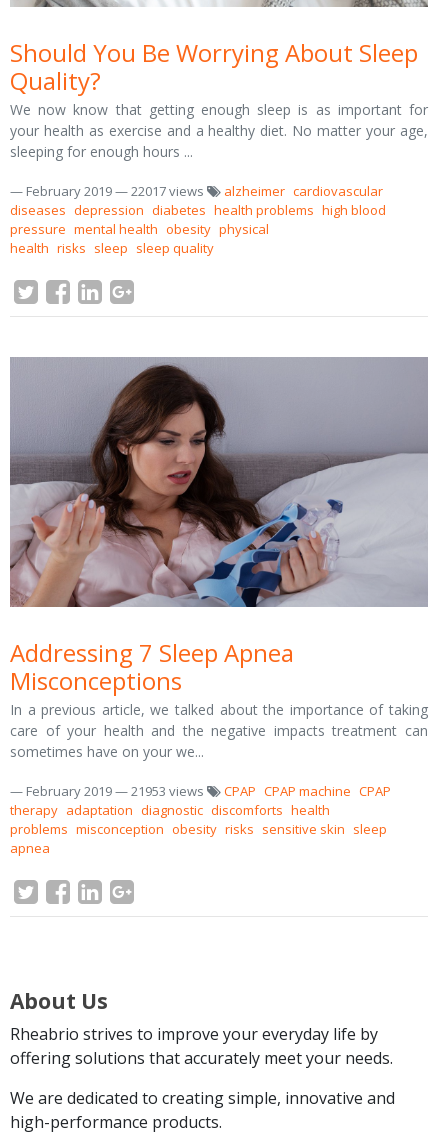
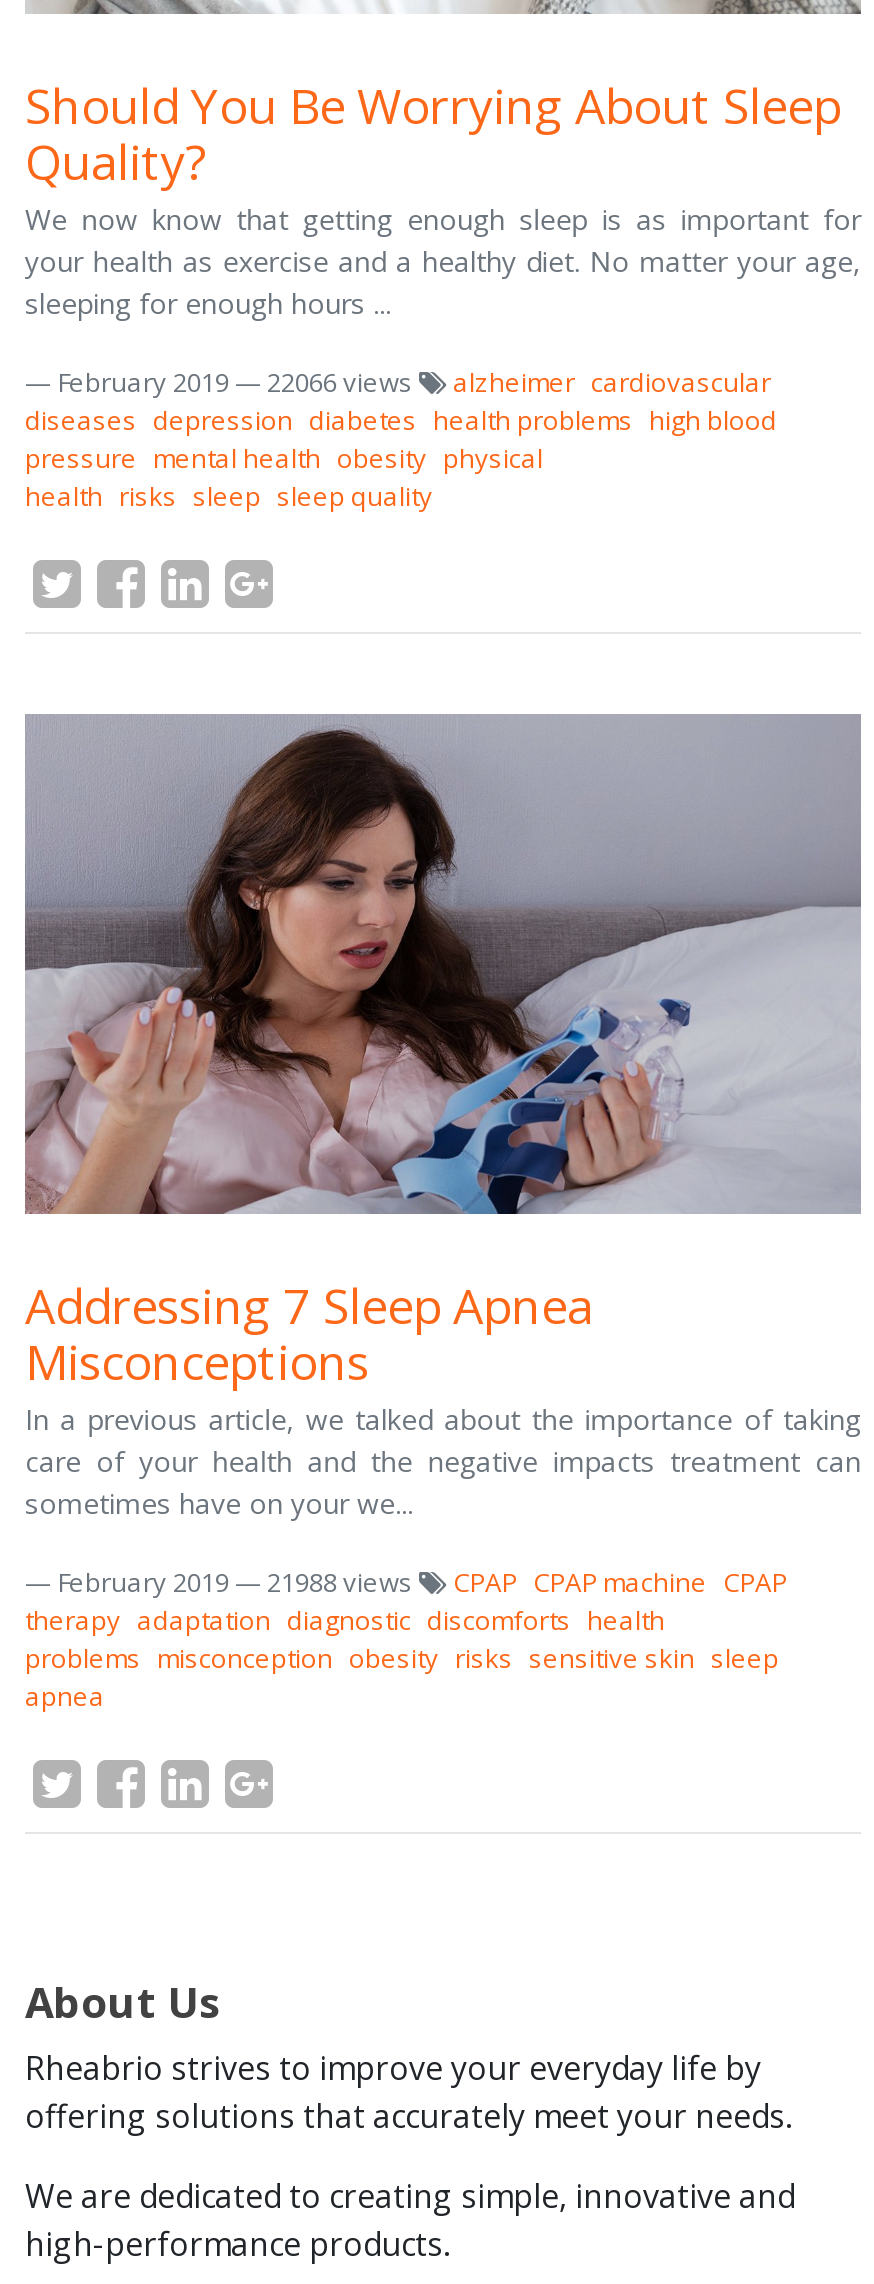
[10,182,207,200] — February 2019 — 22017 views -> [25,364,419,400] — February 2019 — 22066 views
[10,782,207,800] — February 2019 — 21953 views -> [25,1564,419,1600] — February 2019 — 21988 views

